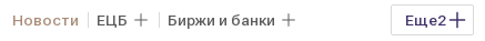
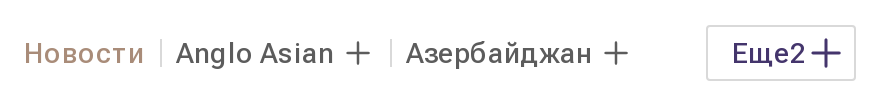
[97,11,275,29] ЕЦБ | Биржи и банки -> [176,37,592,69] Anglo Asian | Азербайджан

